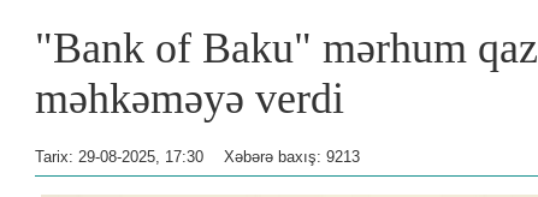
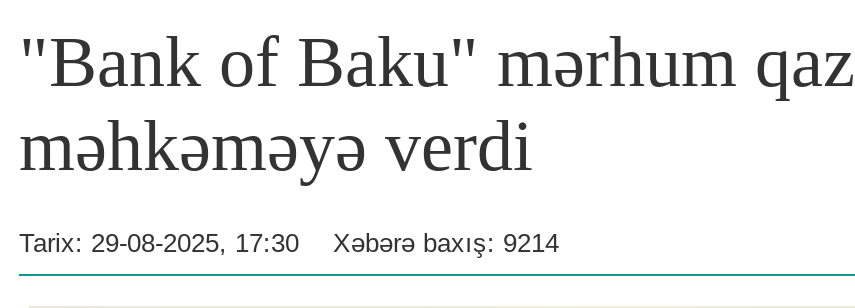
[35,148,360,166] Tarix: 29-08-2025, 17:30 Xəbərə baxış: 9213 -> [19,228,559,258] Tarix: 29-08-2025, 17:30 Xəbərə baxış: 9214

